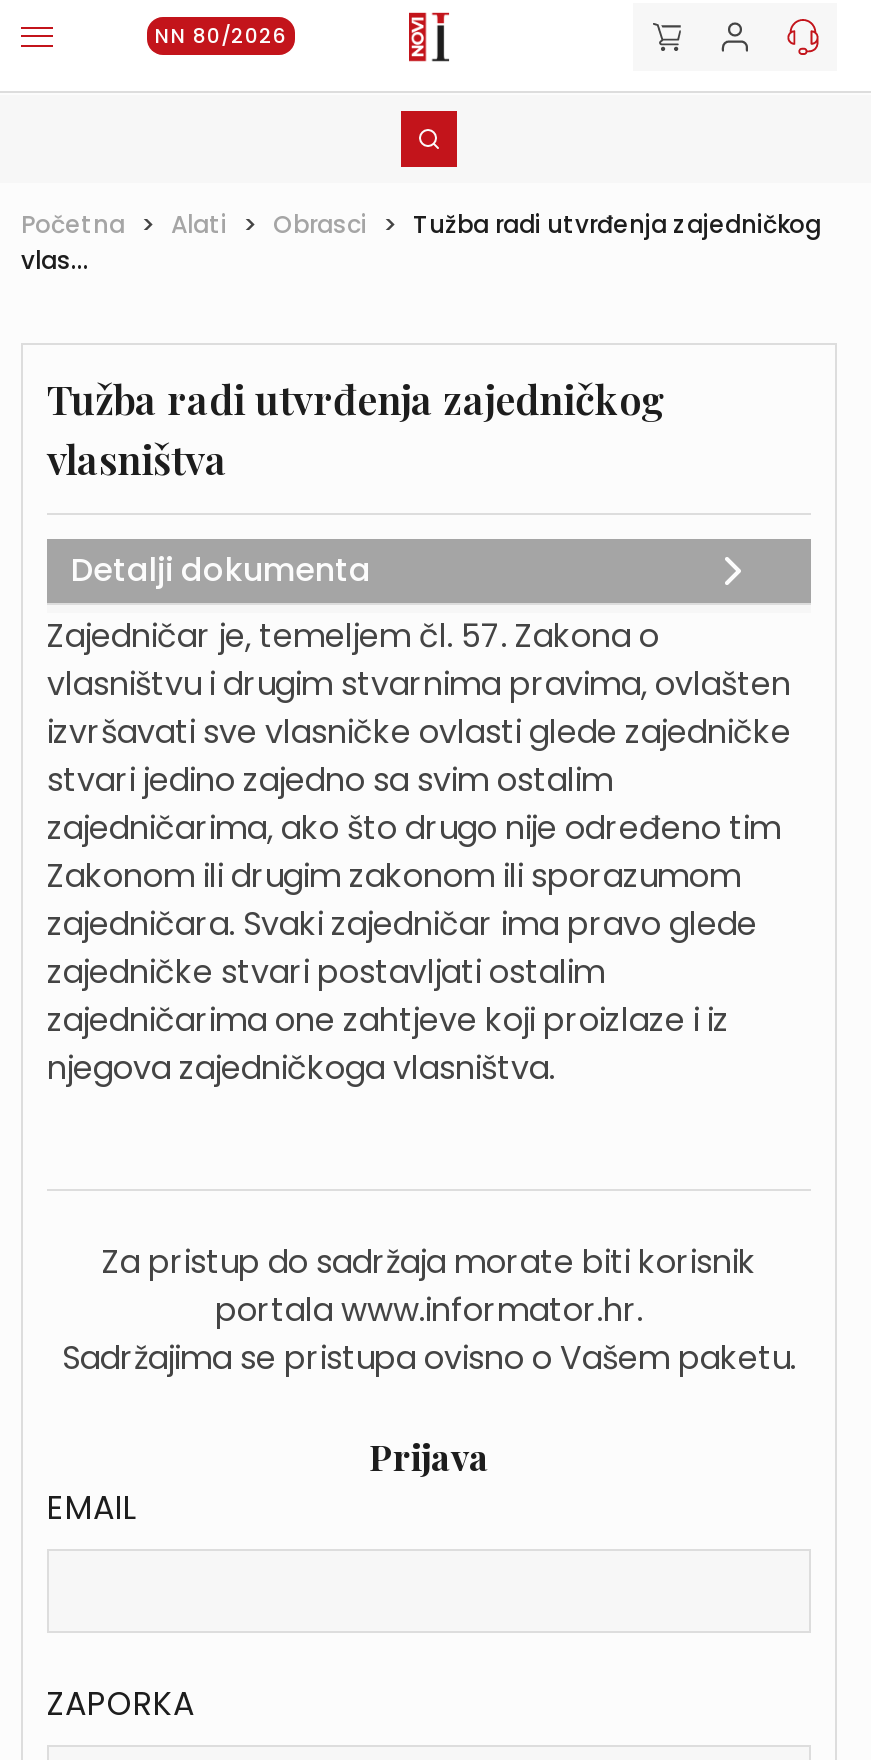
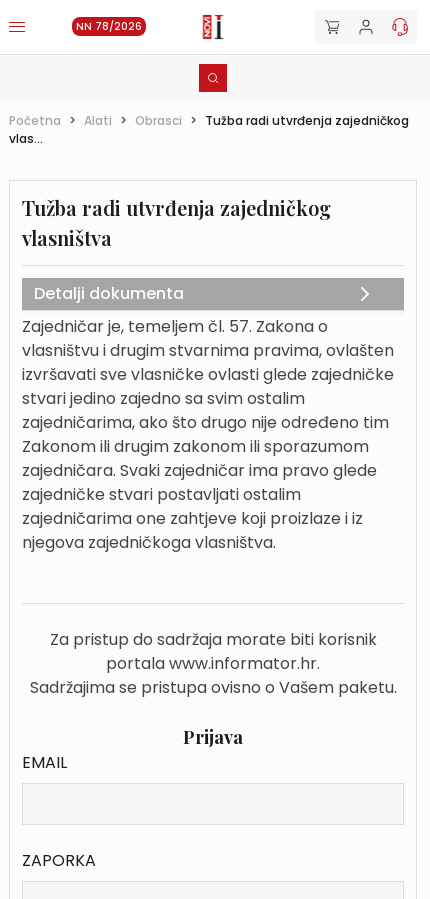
[155,21,287,51] NN 80/2026 -> [76,19,142,34] NN 78/2026

